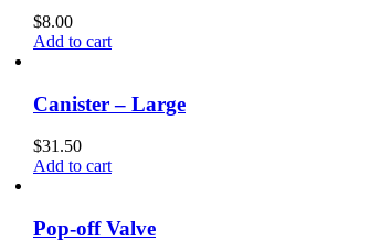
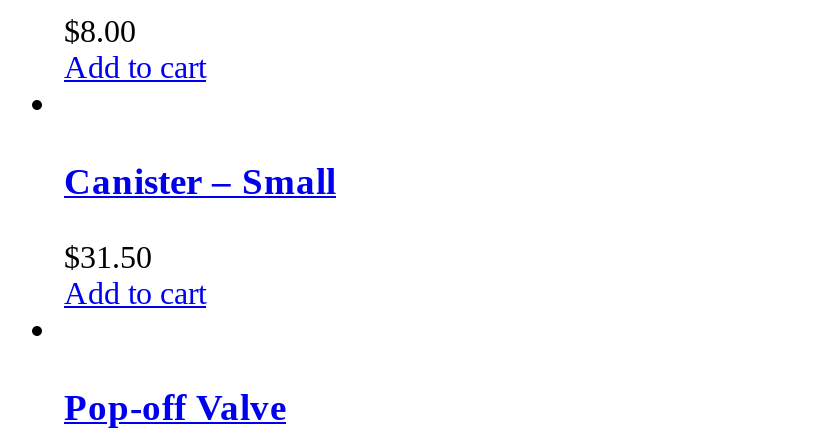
[33,92,186,115] Canister – Large -> [64,159,336,201] Canister – Small

